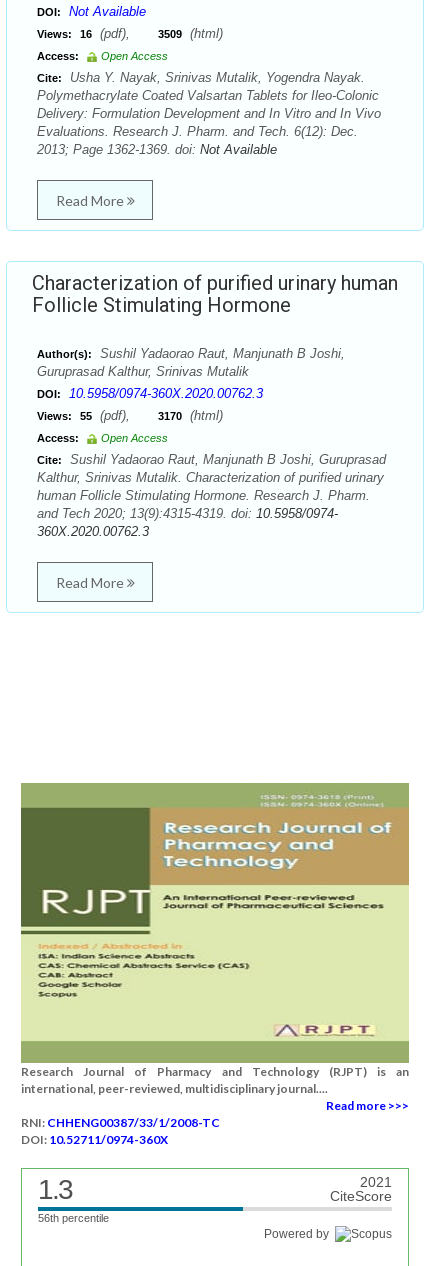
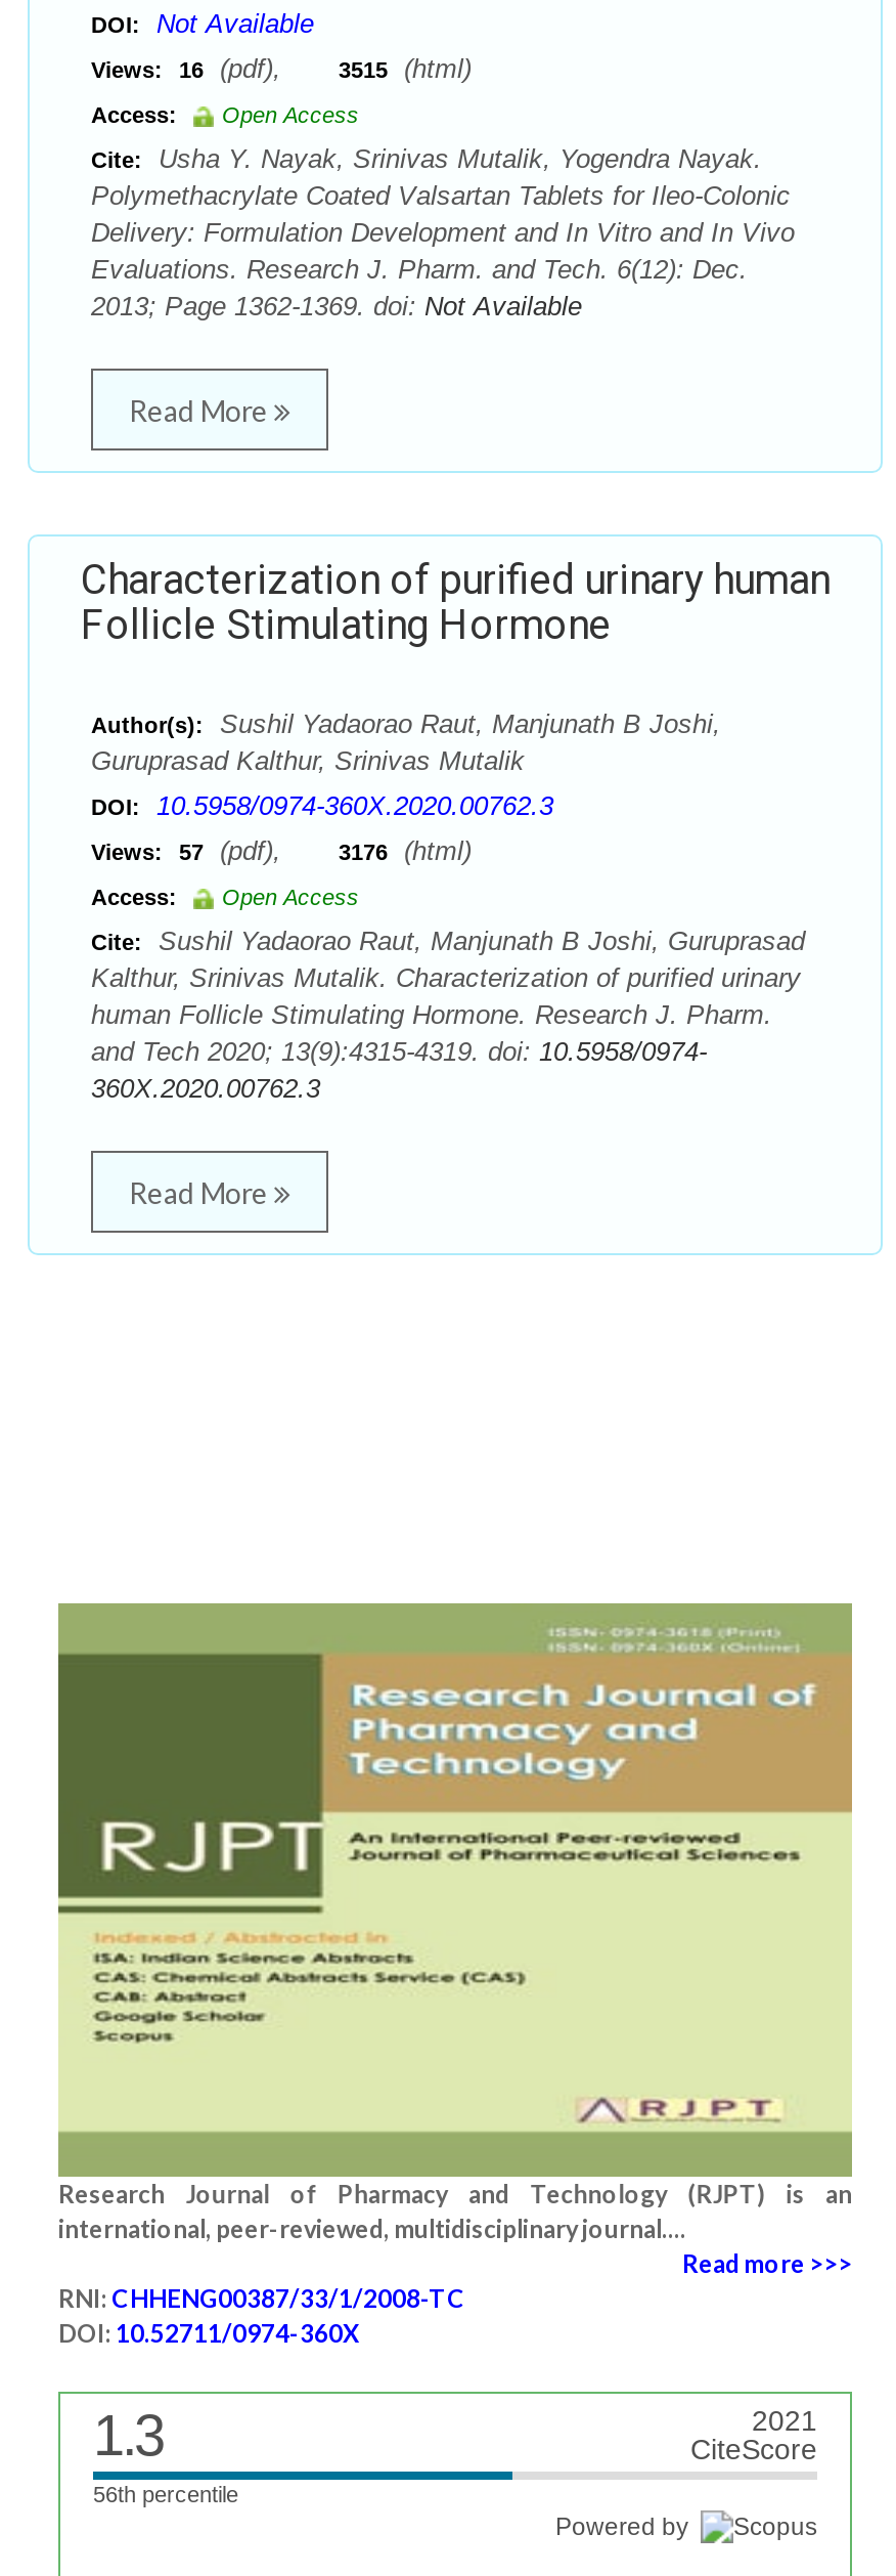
[37,26,223,41] Views: 16 (pdf), 3509 (html) -> [91,53,472,84] Views: 16 (pdf), 3515 (html)
[37,408,223,423] Views: 55 (pdf), 3170 (html) -> [91,835,472,866] Views: 57 (pdf), 3176 (html)

